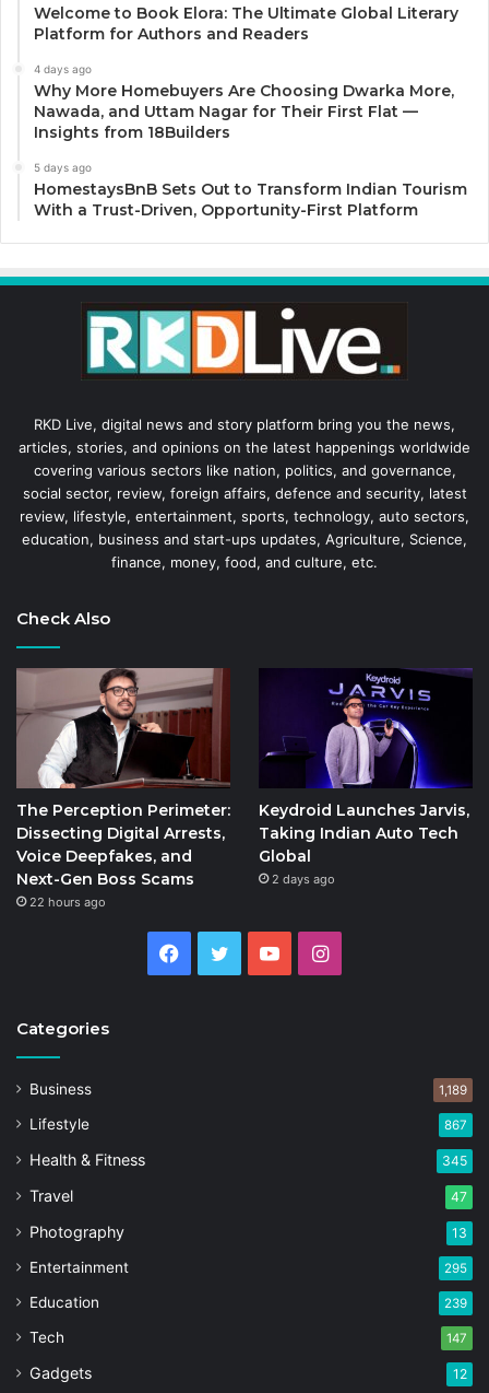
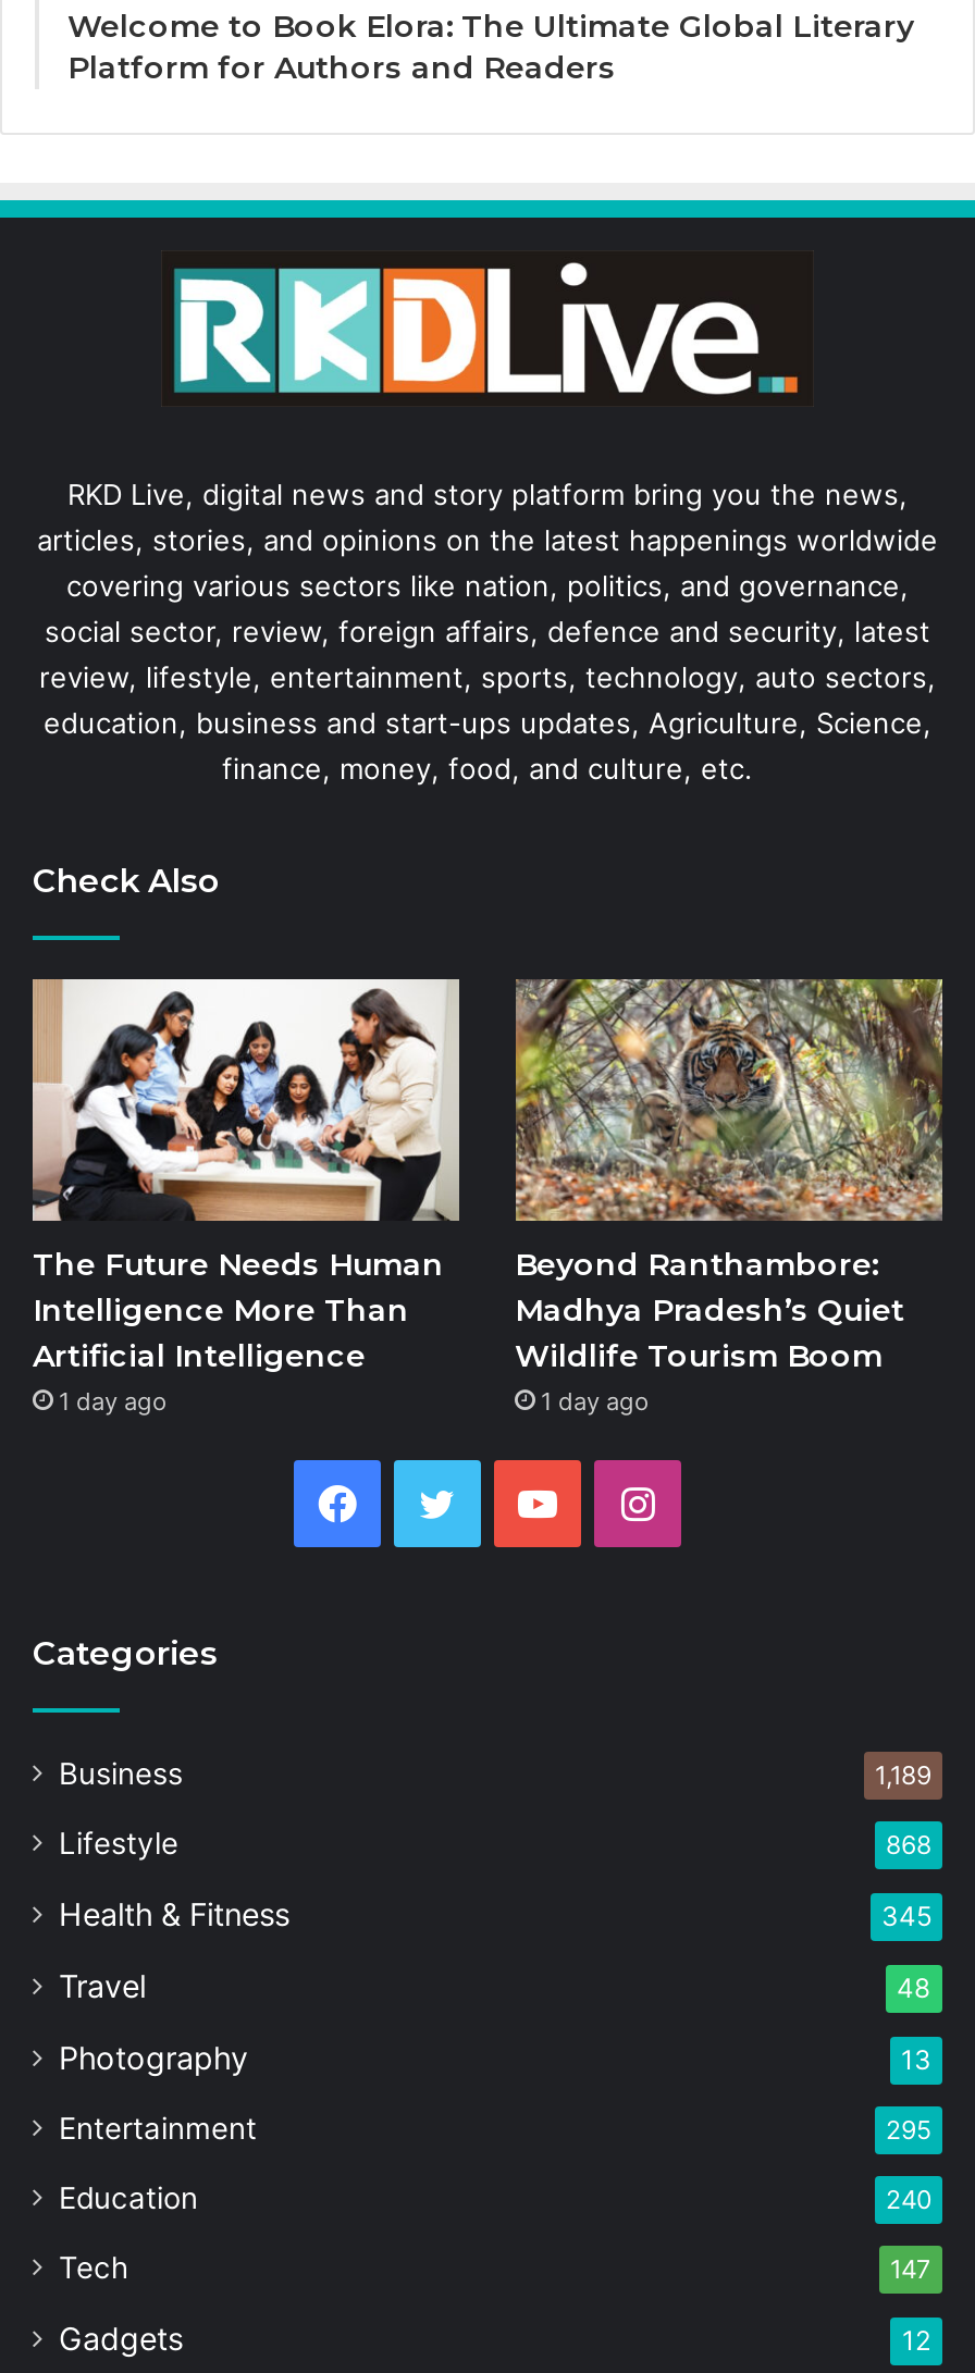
[34,62,467,219] 4 days ago | Why More Homebuyers Are Choosing Dwarka More, | Nawada, and Uttam Nagar for Their First Flat — | Insights from 18Builders | 5 days ago | HomestaysBnB Sets Out to Transform Indian Tourism | With a Trust-Driven, Opportunity-First Platform -> none
[16,668,230,910] [image] | The Perception Perimeter: | Dissecting Digital Arrests, | Voice Deepfakes, and | Next-Gen Boss Scams | 22 hours ago -> [33,977,461,1416] [image] | The Future Needs Human | Intelligence More Than | Artificial Intelligence | 1 day ago
[258,668,473,887] [image] | Keydroid Launches Jarvis, | Taking Indian Auto Tech | Global | 2 days ago -> [514,977,945,1416] [image] | Beyond Ranthambore: | Madhya Pradesh’s Quiet | Wildlife Tourism Boom | 1 day ago
[444,1118,467,1133] 867 -> [886,1829,931,1860] 868
[451,1189,467,1205] 47 -> [897,1971,931,2003] 48
[444,1296,467,1311] 239 -> [886,2184,931,2214] 240

